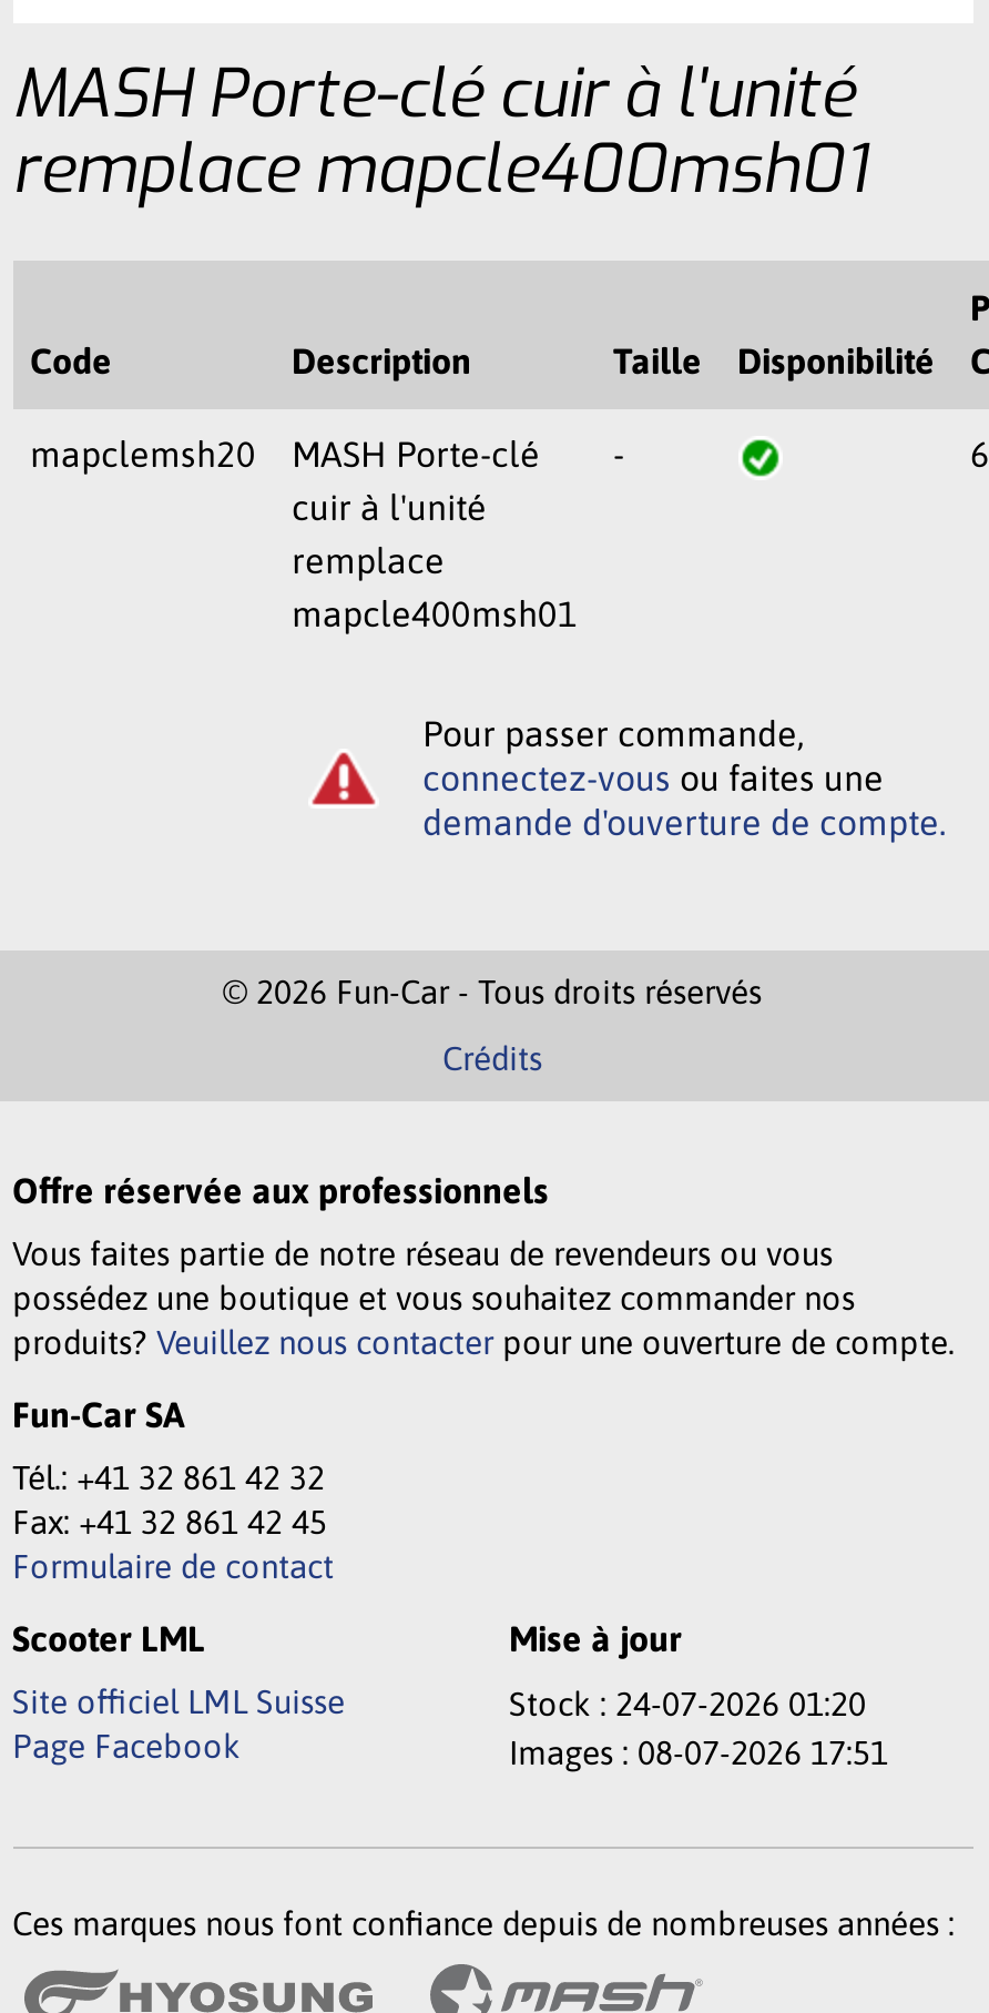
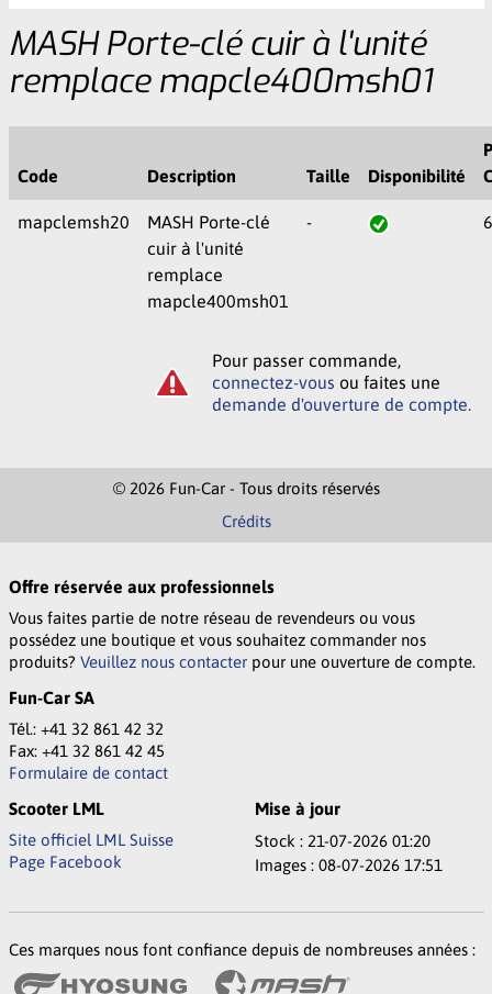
[509,1685,866,1722] Stock : 24-07-2026 01:20 -> [254,831,430,850] Stock : 21-07-2026 01:20

